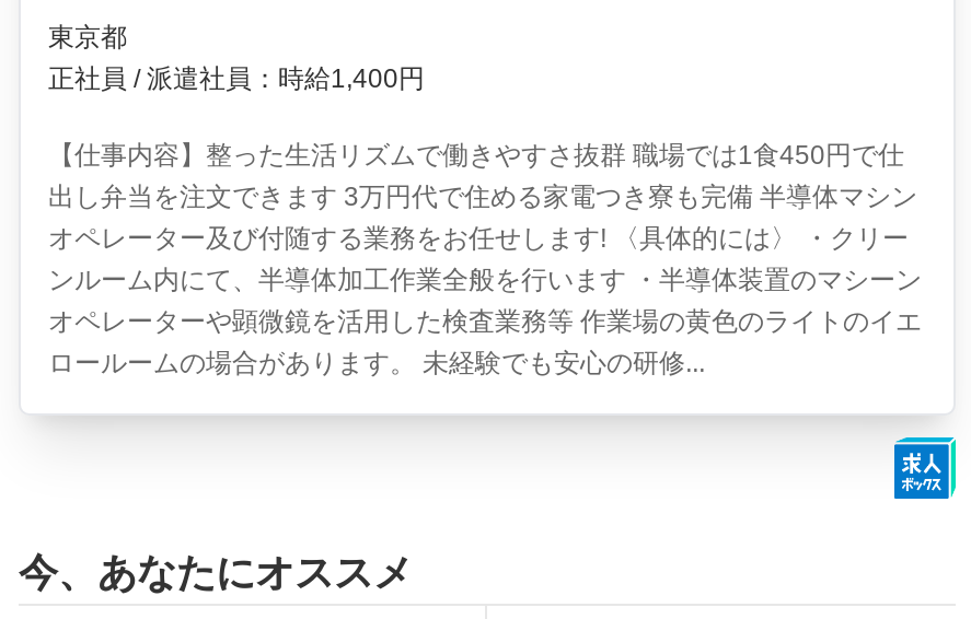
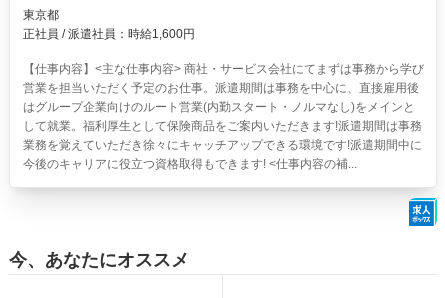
[48,64,425,95] 正社員 / 派遣社員：時給1,400円 -> [22,27,194,41] 正社員 / 派遣社員：時給1,600円
[48,141,922,379] 【仕事内容】整った生活リズムで働きやすさ抜群 職場では1食450円で仕 | 出し弁当を注文できます 3万円代で住める家電つき寮も完備 半導体マシン | オペレーター及び付随する業務をお任せします! 〈具体的には〉 ・クリー | ンルーム内にて、半導体加工作業全般を行います ・半導体装置のマシーン | オペレーターや顕微鏡を活用した検査業務等 作業場の黄色のライトのイエ | ロールームの場合があります。 未経験でも安心の研修... -> [22,62,423,171] 【仕事内容】<主な仕事内容> 商社・サービス会社にてまずは事務から学び | 営業を担当いただく予定のお仕事。派遣期間は事務を中心に、直接雇用後 | はグループ企業向けのルート営業(内勤スタート・ノルマなし)をメインと | して就業。福利厚生として保険商品をご案内いただきます!派遣期間は事務 | 業務を覚えていただき徐々にキャッチアップできる環境です!派遣期間中に | 今後のキャリアに役立つ資格取得もできます! <仕事内容の補...

